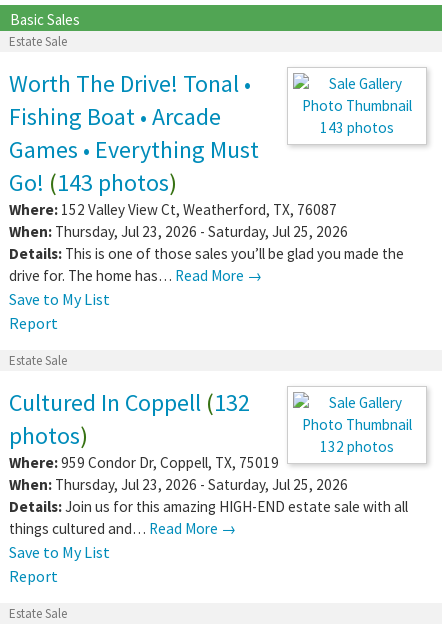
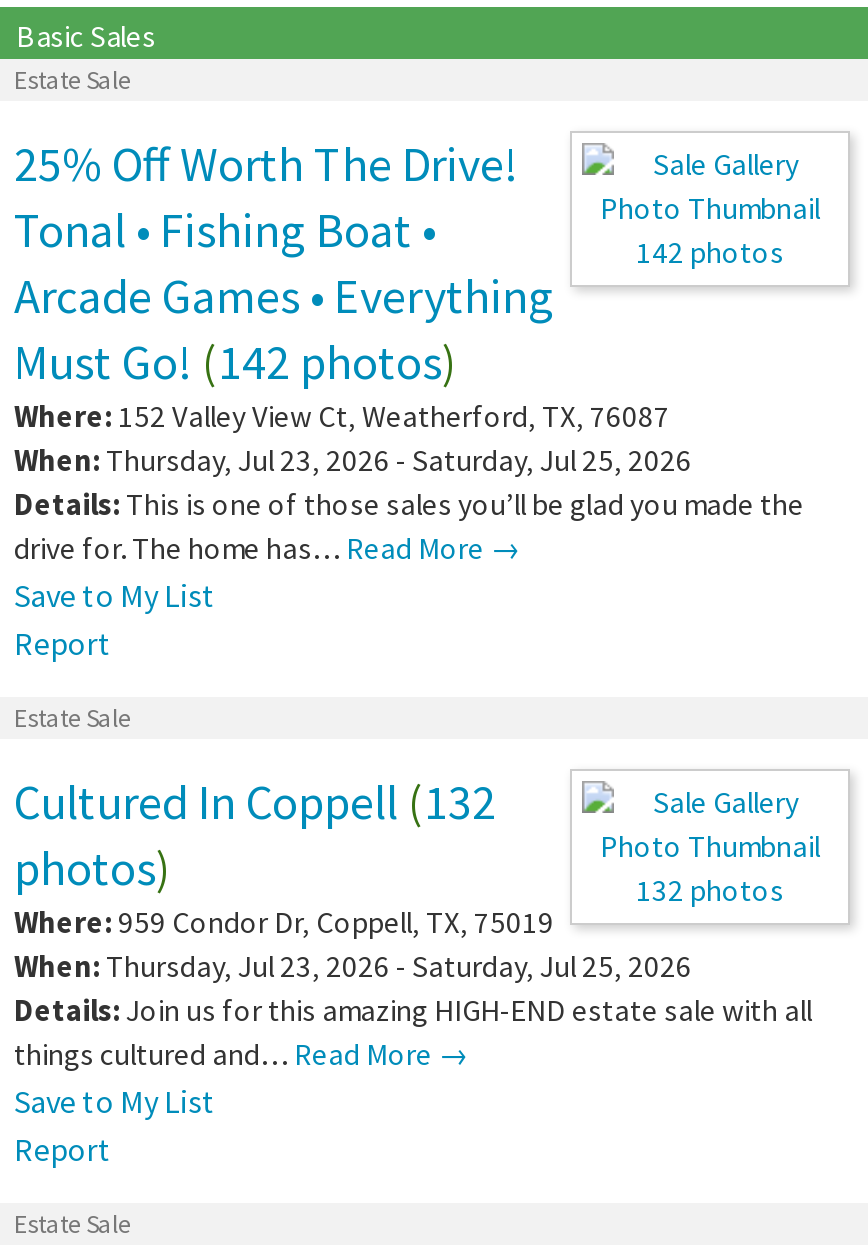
[9,68,259,198] Worth The Drive! Tonal • | Fishing Boat • Arcade | Games • Everything Must | Go! (143 photos) -> [14,133,554,393] 25% Off Worth The Drive! | Tonal • Fishing Boat • | Arcade Games • Everything | Must Go! (142 photos)
[320,118,394,137] 143 photos -> [636,233,784,271] 142 photos

